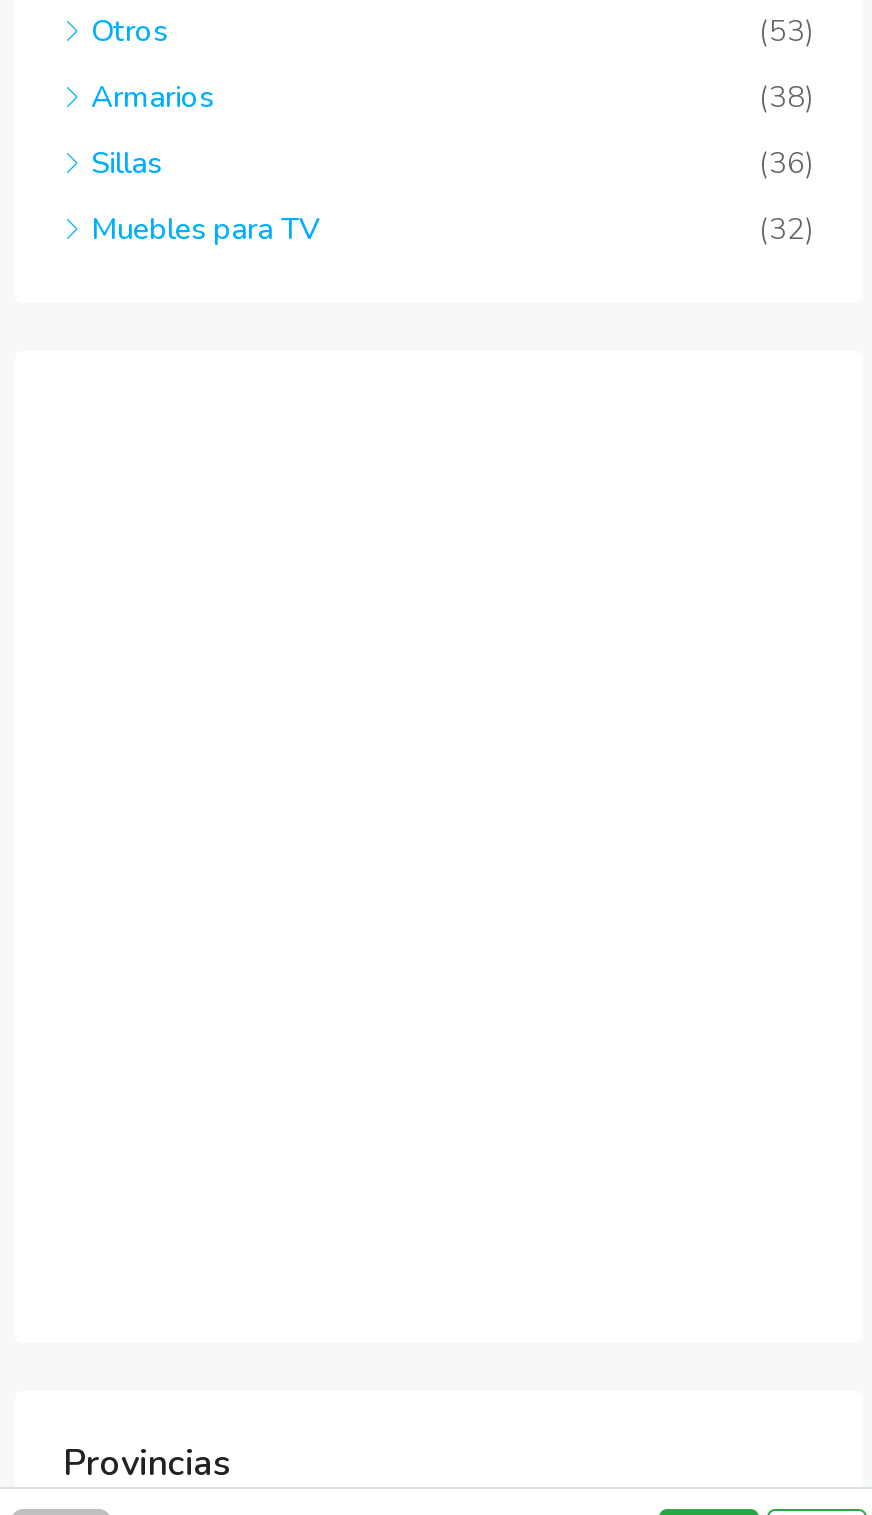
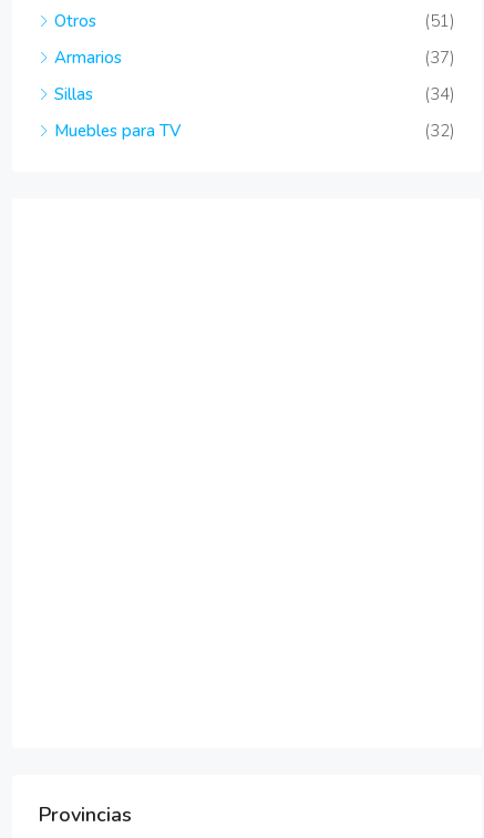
[759,11,815,51] (53) -> [424,10,455,32] (51)
[759,77,815,117] (38) -> [424,46,455,69] (37)
[759,143,815,183] (36) -> [424,83,455,105] (34)

